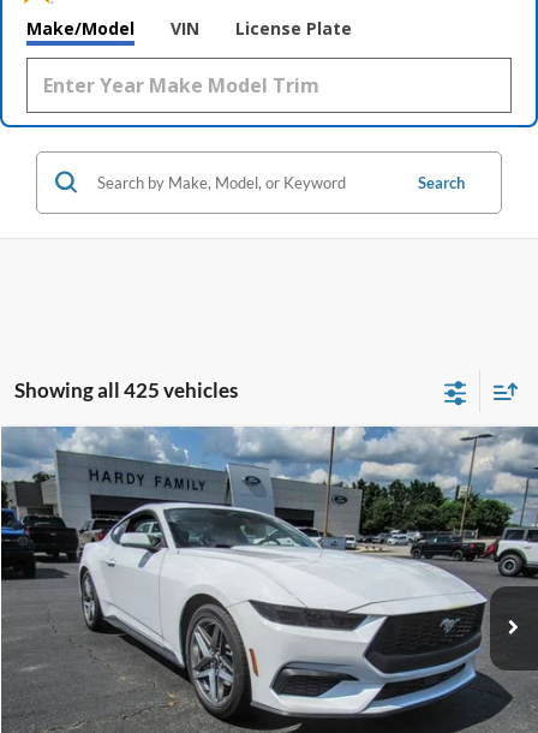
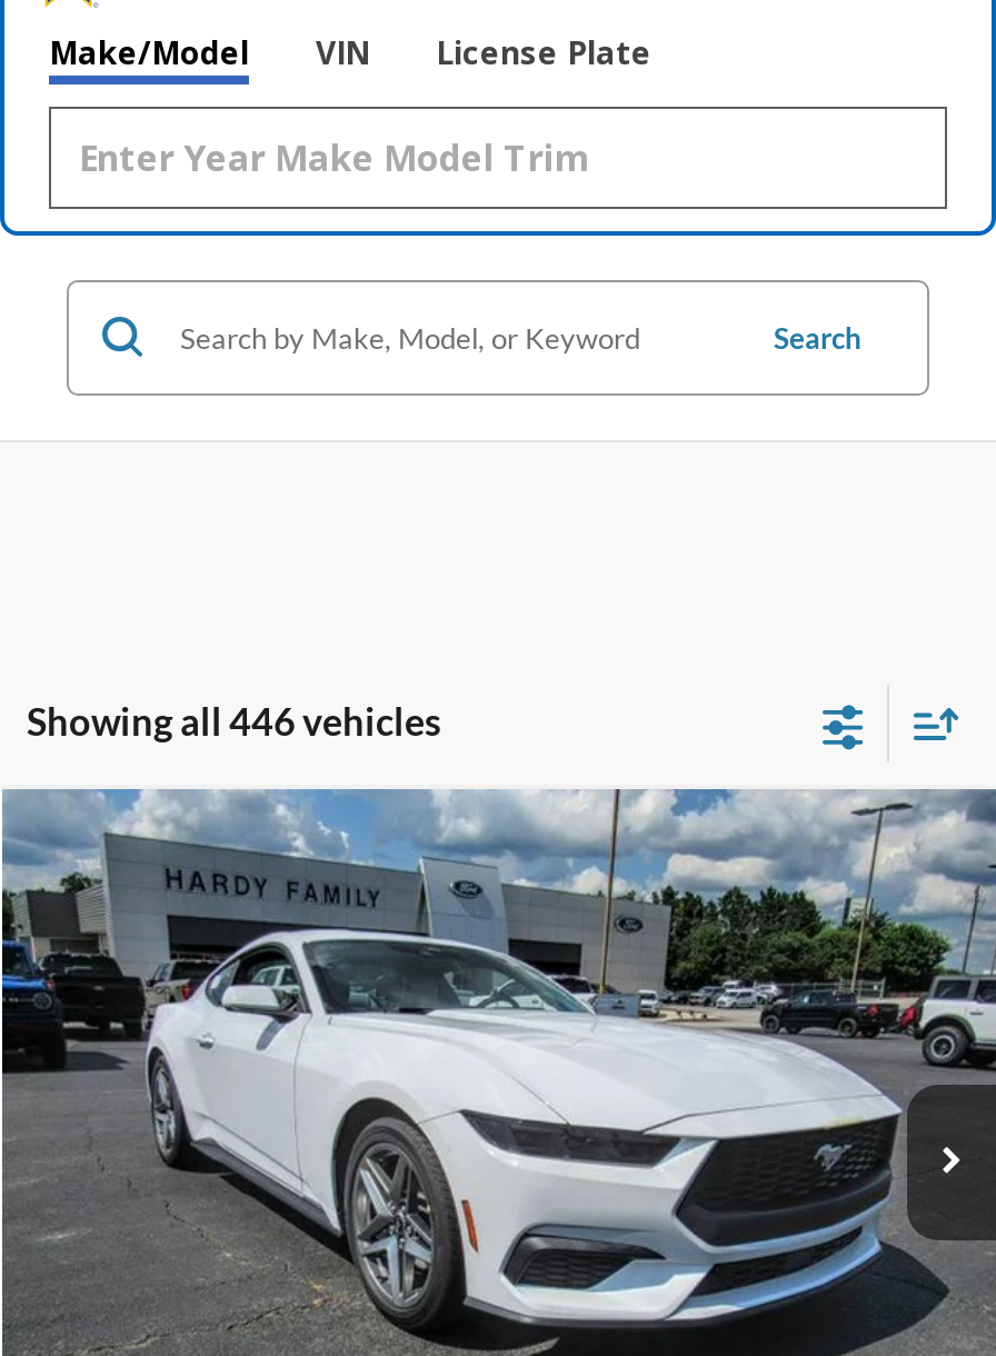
[14,377,238,402] Showing all 425 vehicles -> [27,697,440,744] Showing all 446 vehicles

